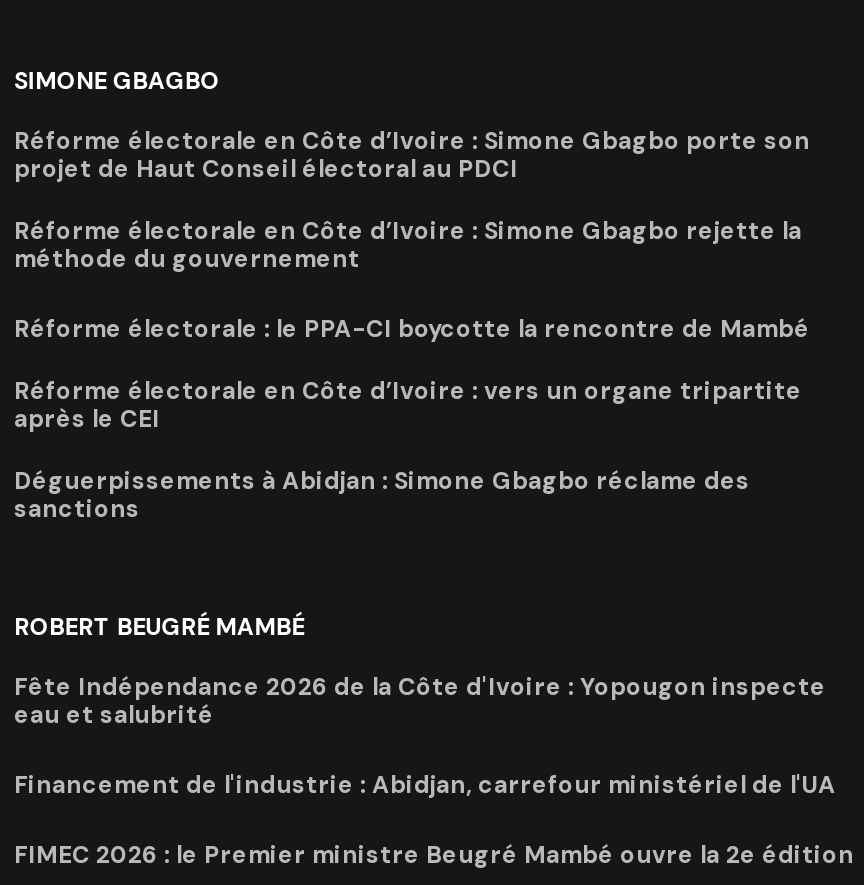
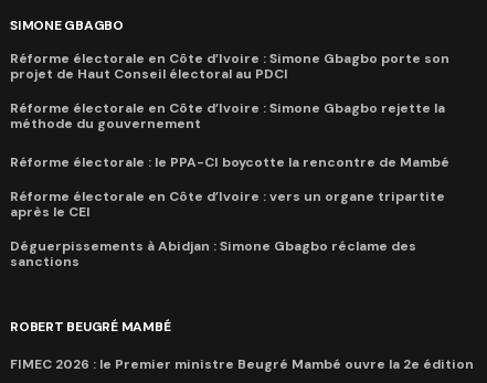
[14,672,836,802] Fête Indépendance 2026 de la Côte d'Ivoire : Yopougon inspecte | eau et salubrité | Financement de l'industrie : Abidjan, carrefour ministériel de l'UA -> none

